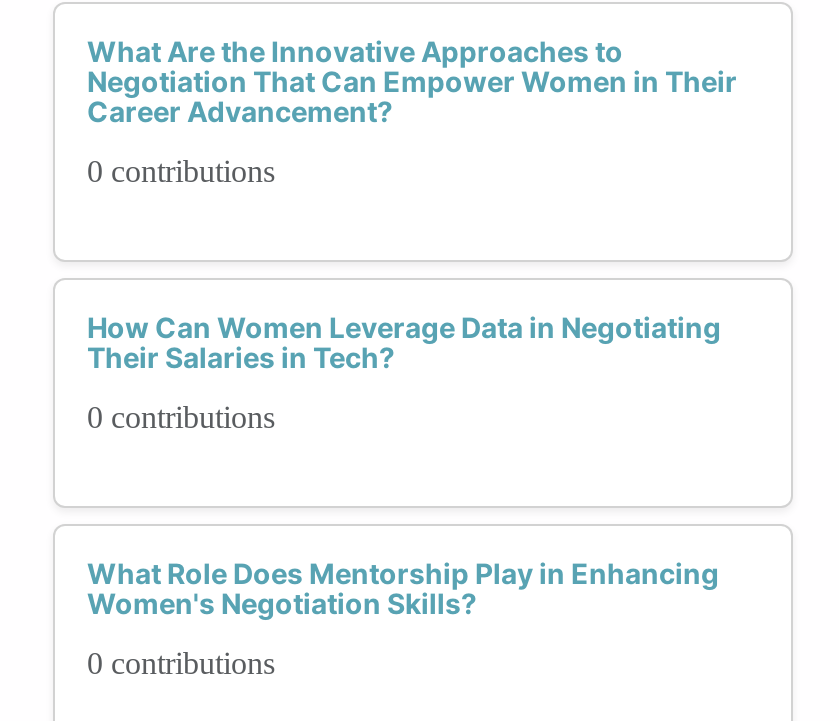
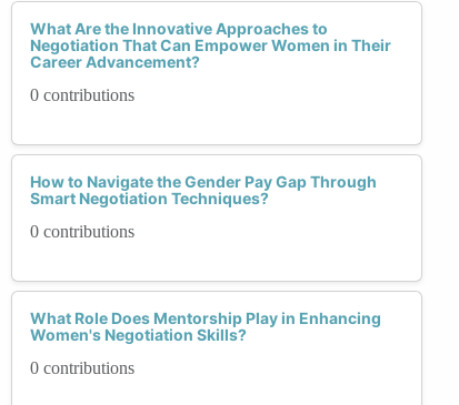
[87,310,721,374] How Can Women Leverage Data in Negotiating | Their Salaries in Tech? -> [30,172,377,207] How to Navigate the Gender Pay Gap Through | Smart Negotiation Techniques?

